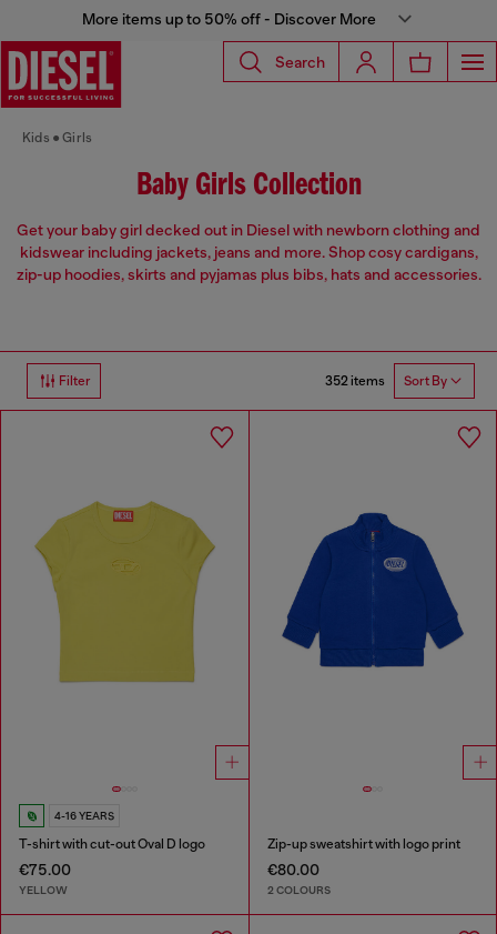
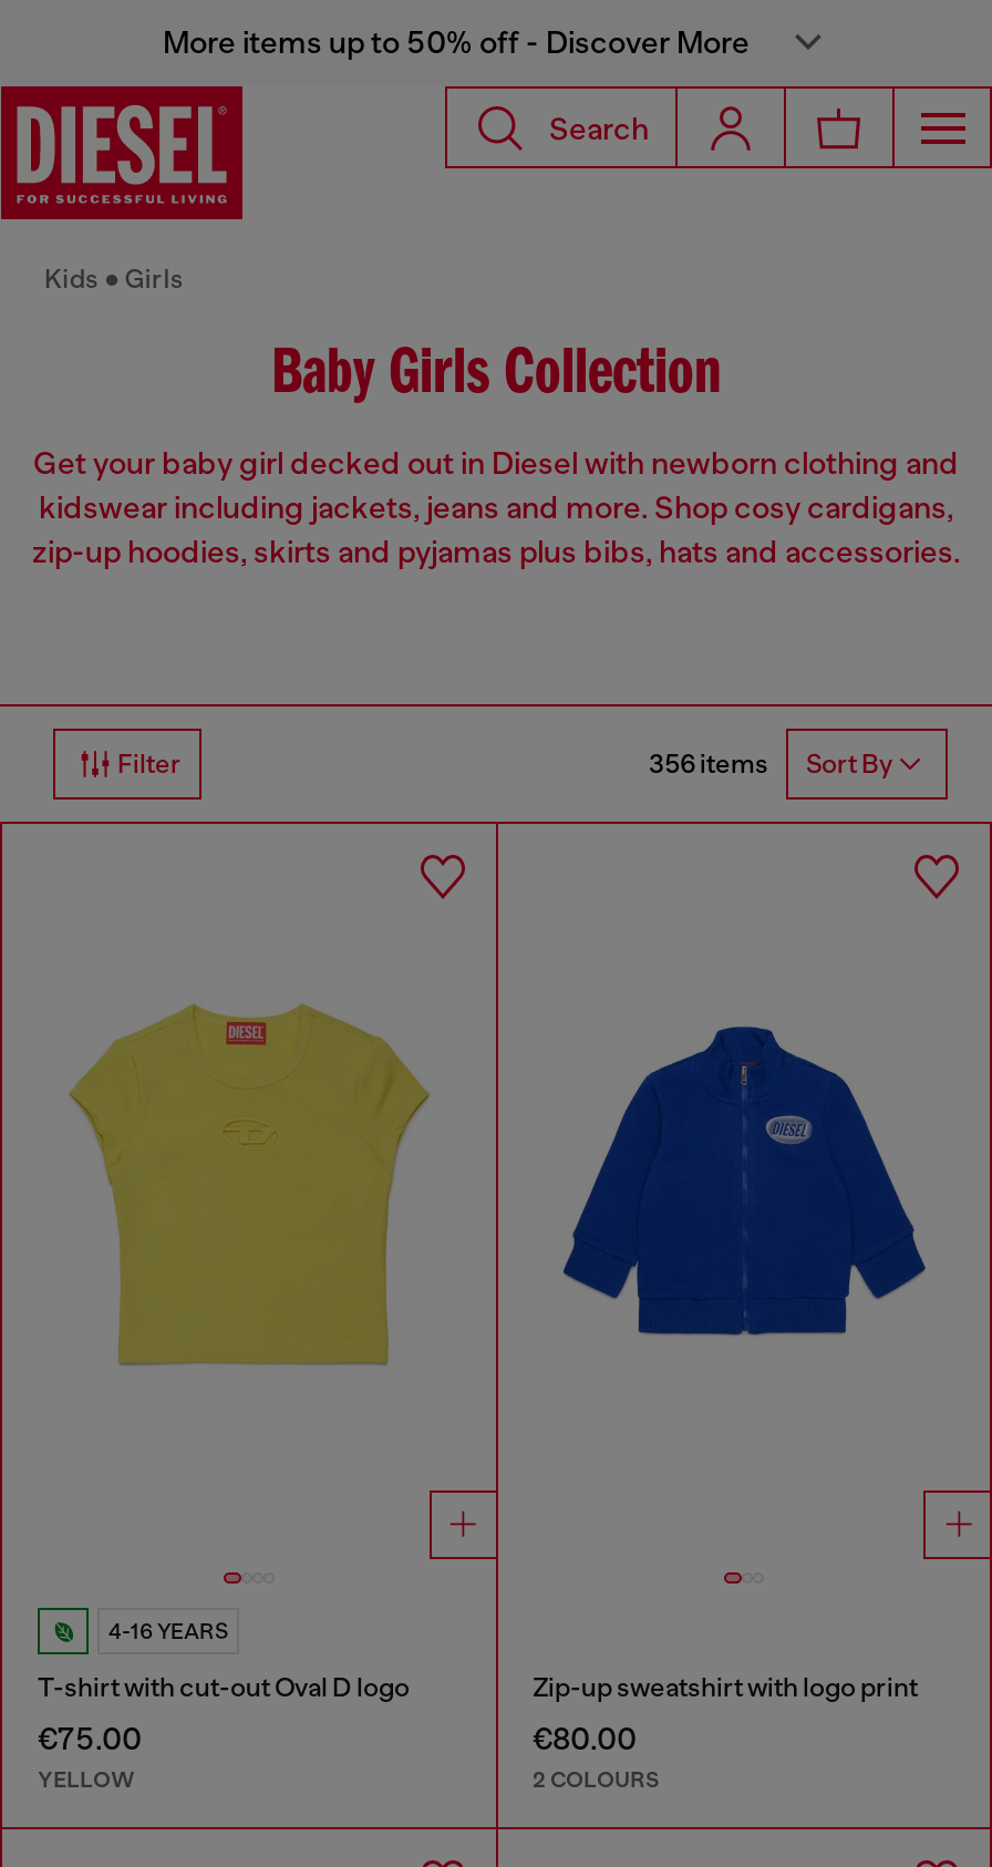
[325,373,447,389] 352 items Sort By -> [649,748,892,780] 356 items Sort By

